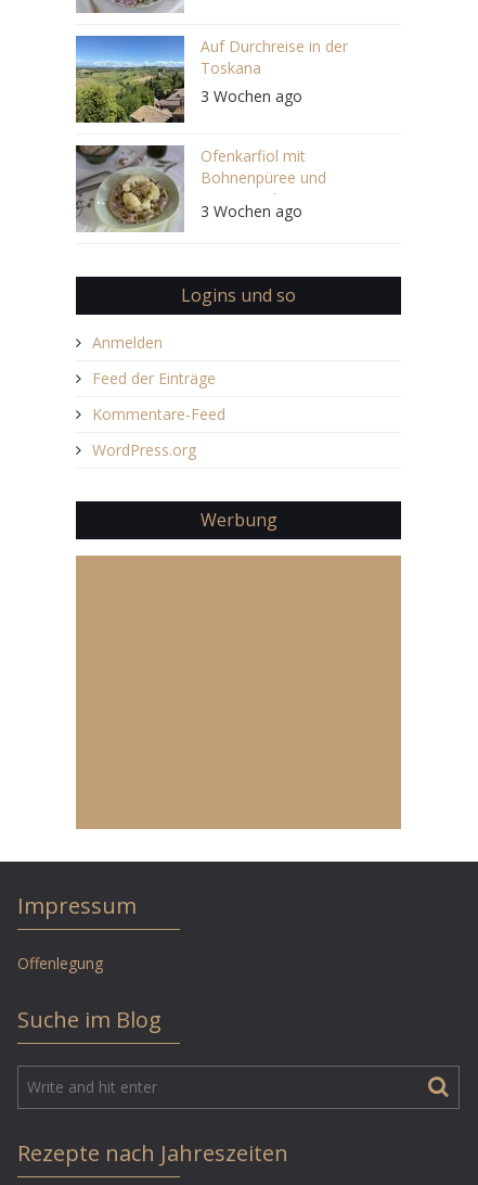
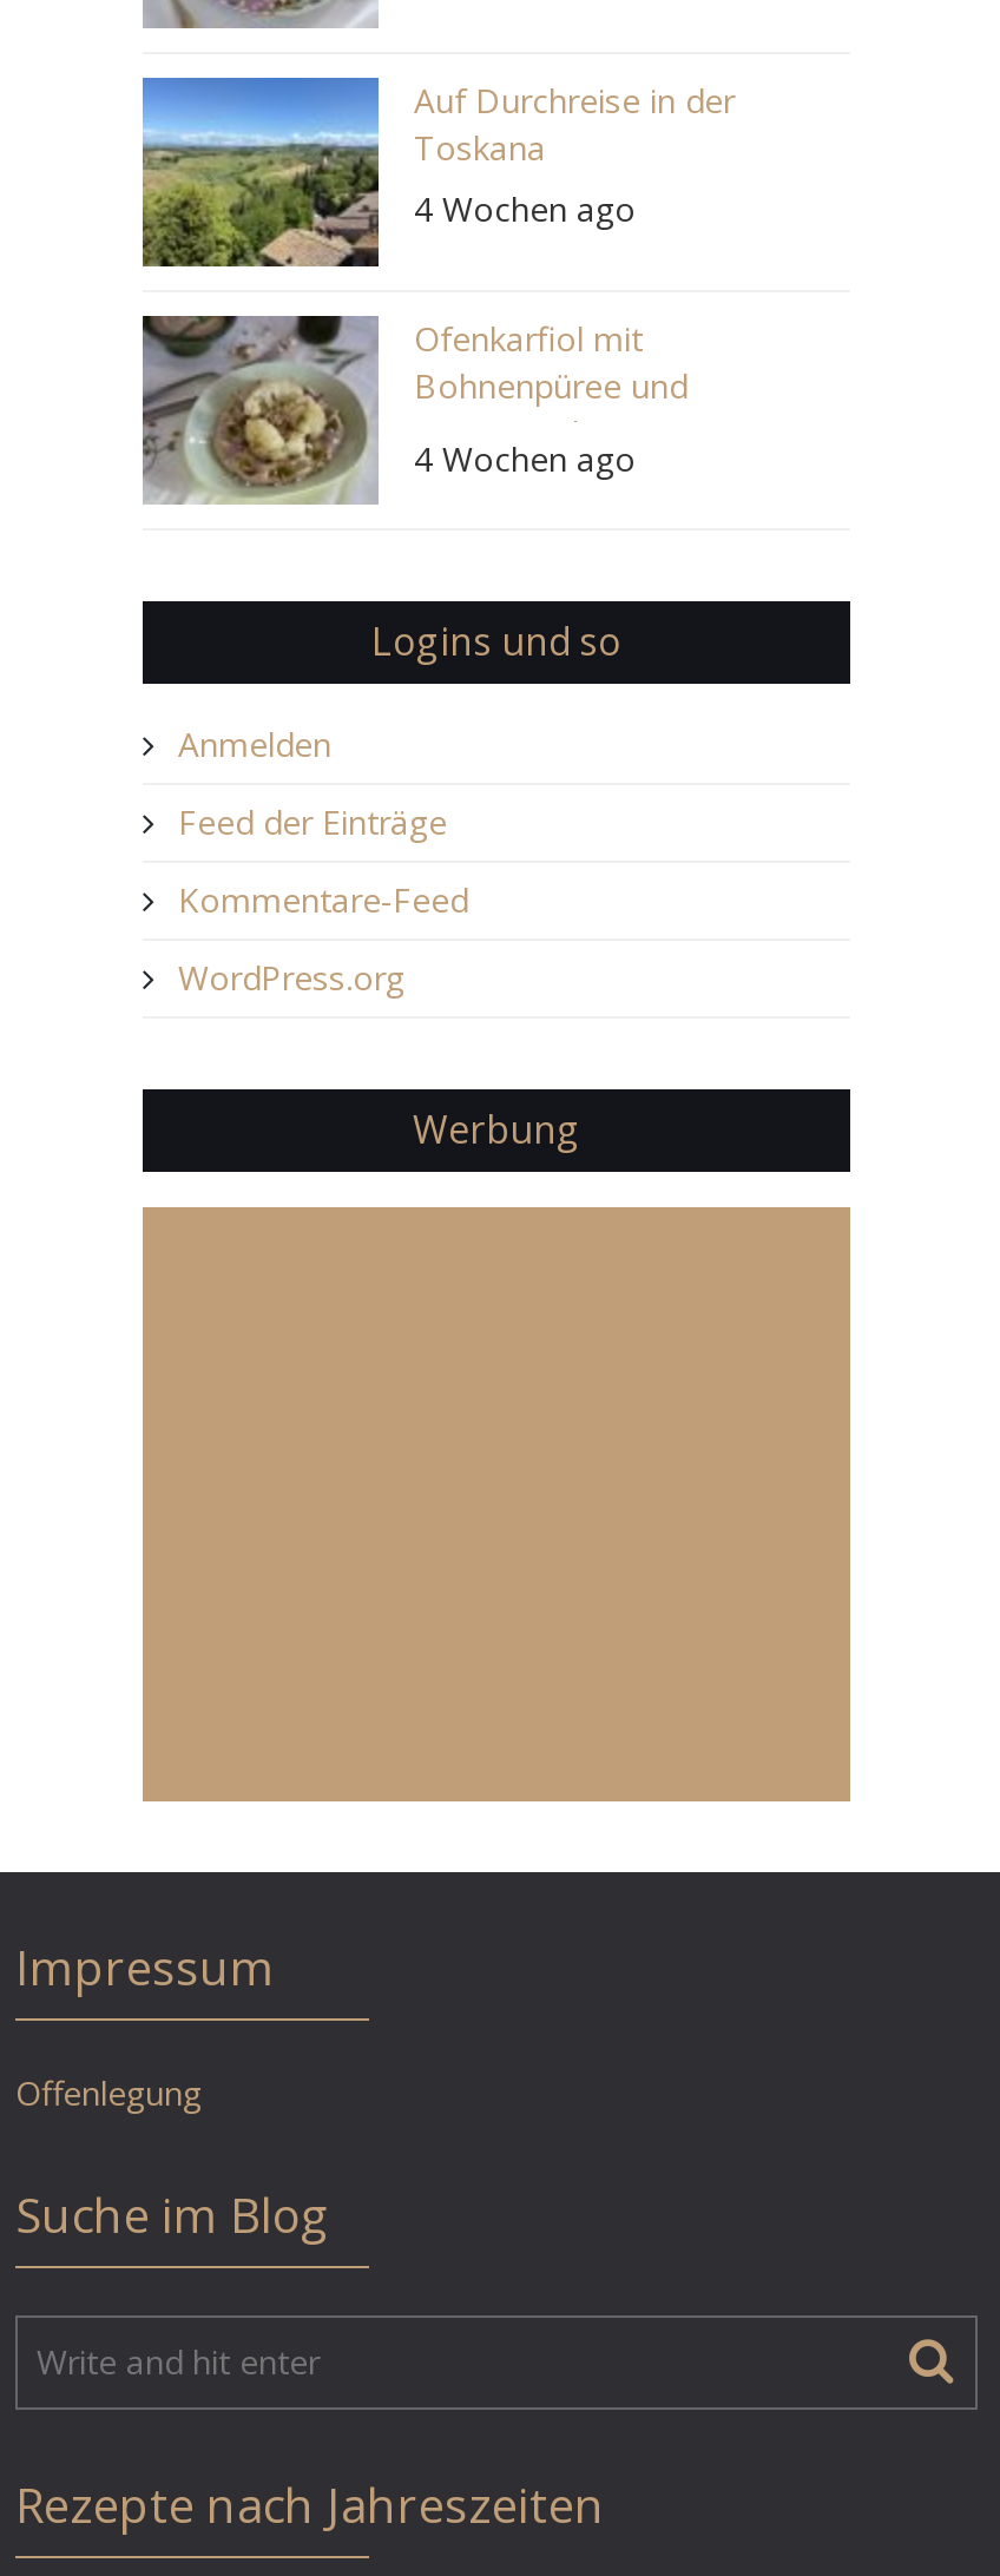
[201,86,302,106] 3 Wochen ago -> [414,187,636,231] 4 Wochen ago
[201,201,302,221] 3 Wochen ago -> [414,436,636,481] 4 Wochen ago

